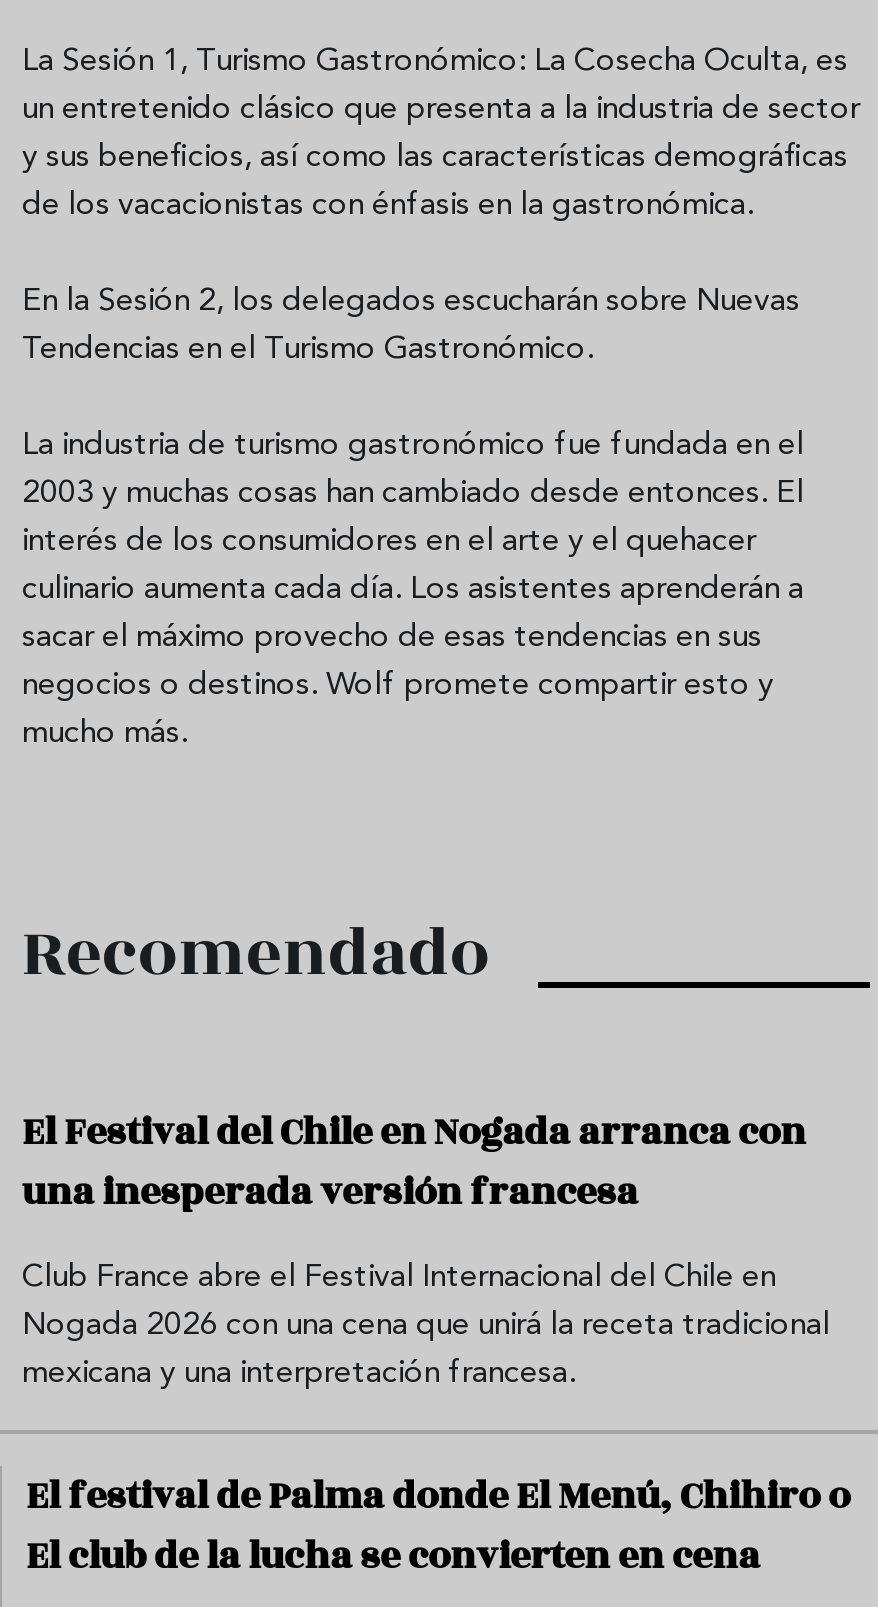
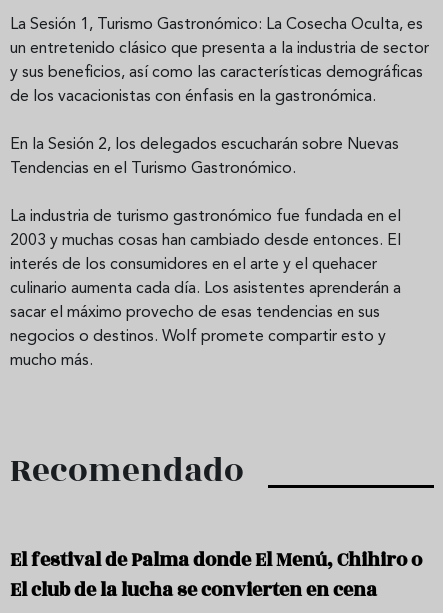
[22,1104,830,1390] El Festival del Chile en Nogada arranca con | una inesperada versión francesa | Club France abre el Festival Internacional del Chile en | Nogada 2026 con una cena que unirá la receta tradicional | mexicana y una interpretación francesa. -> none

